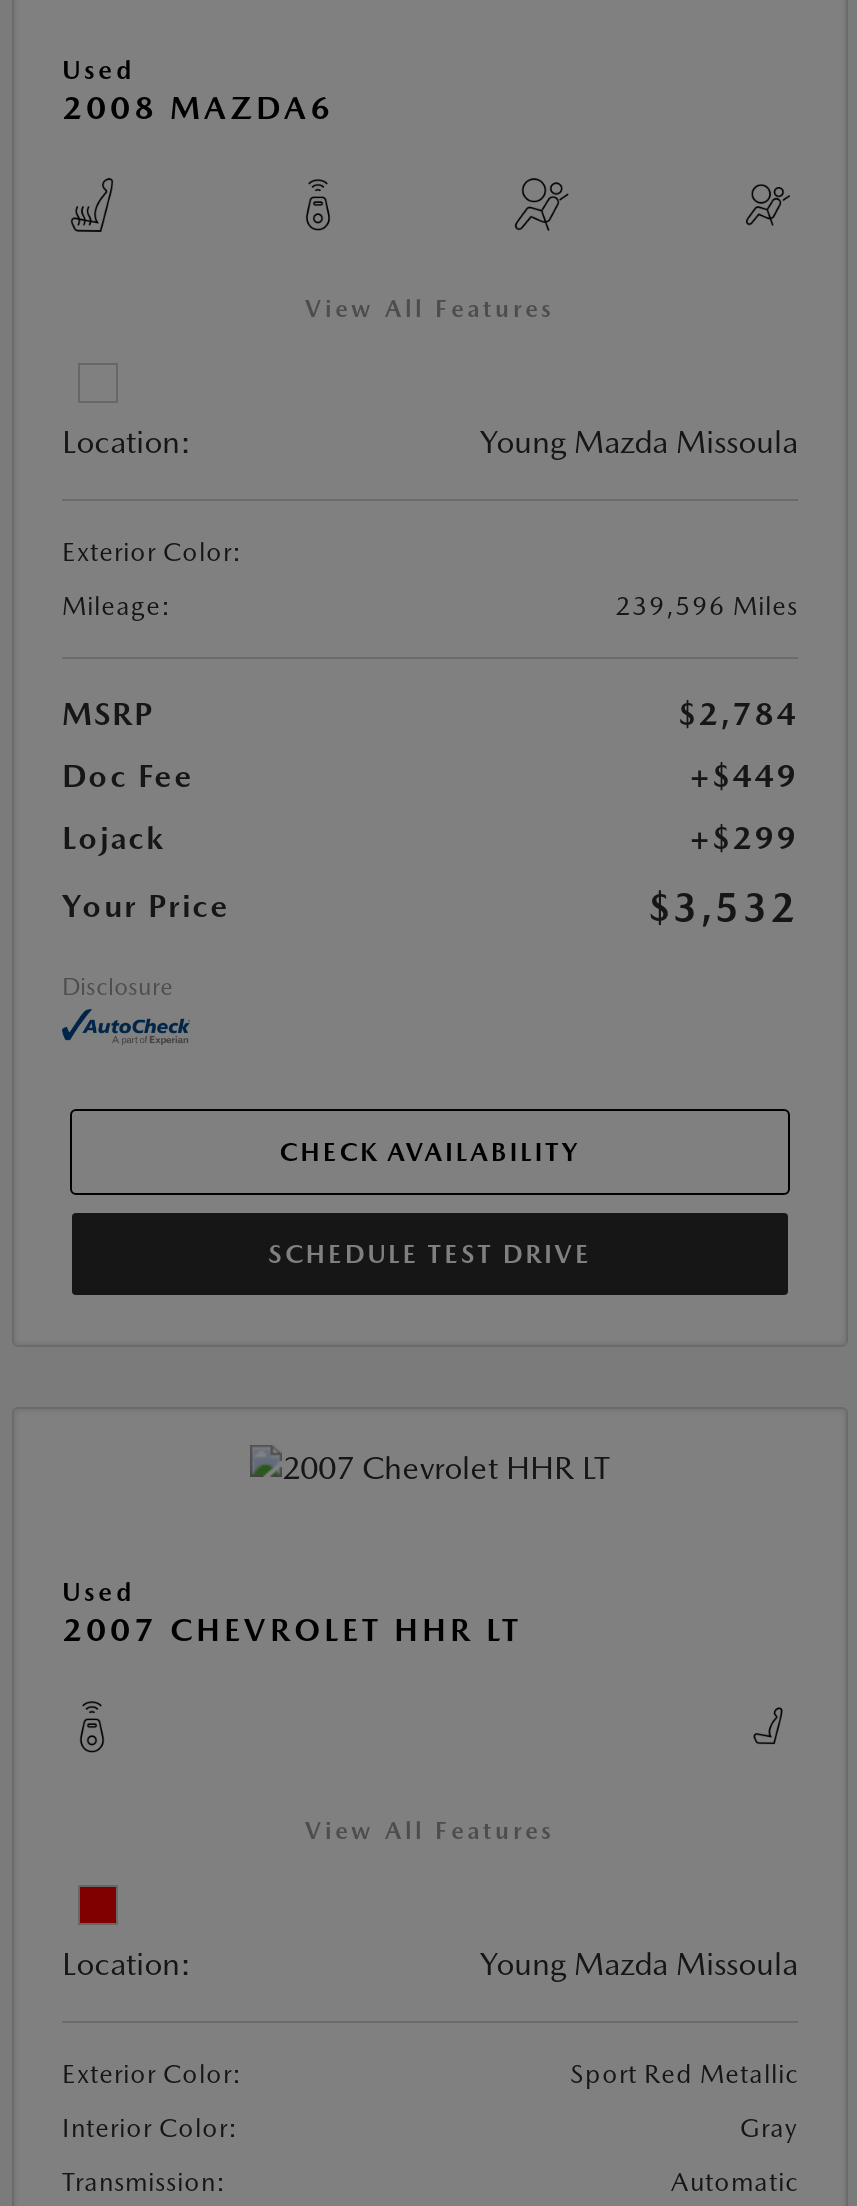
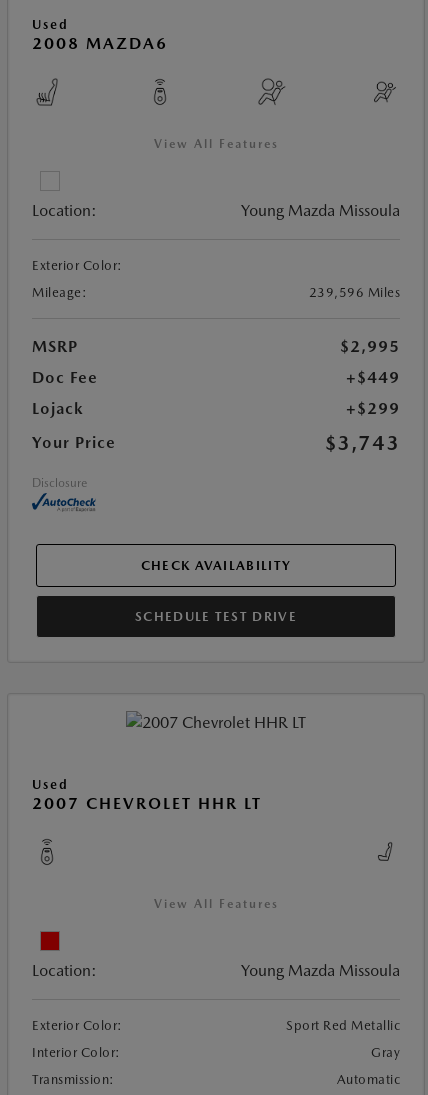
[678,696,798,734] $2,784 -> [340,337,400,356] $2,995
[648,884,798,932] $3,532 -> [325,431,400,455] $3,743

